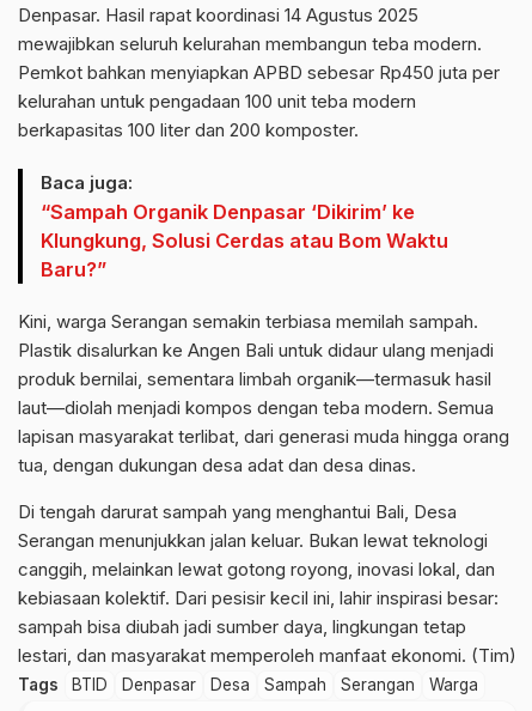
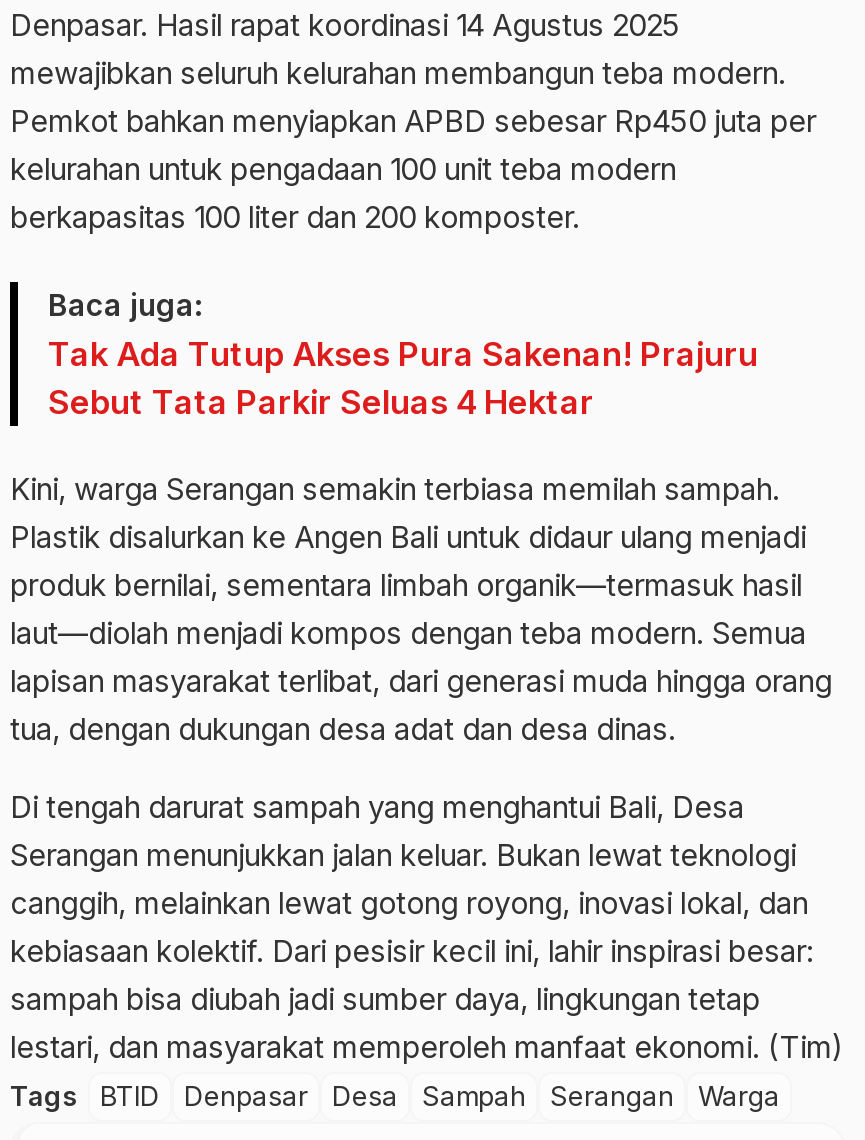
[41,200,448,281] “Sampah Organik Denpasar ‘Dikirim’ ke | Klungkung, Solusi Cerdas atau Bom Waktu | Baru?” -> [48,334,758,422] Tak Ada Tutup Akses Pura Sakenan! Prajuru | Sebut Tata Parkir Seluas 4 Hektar

